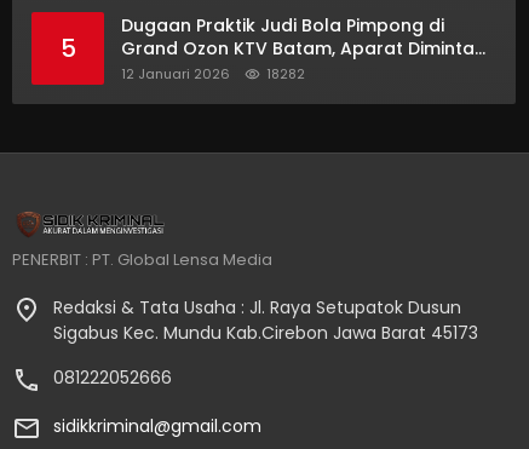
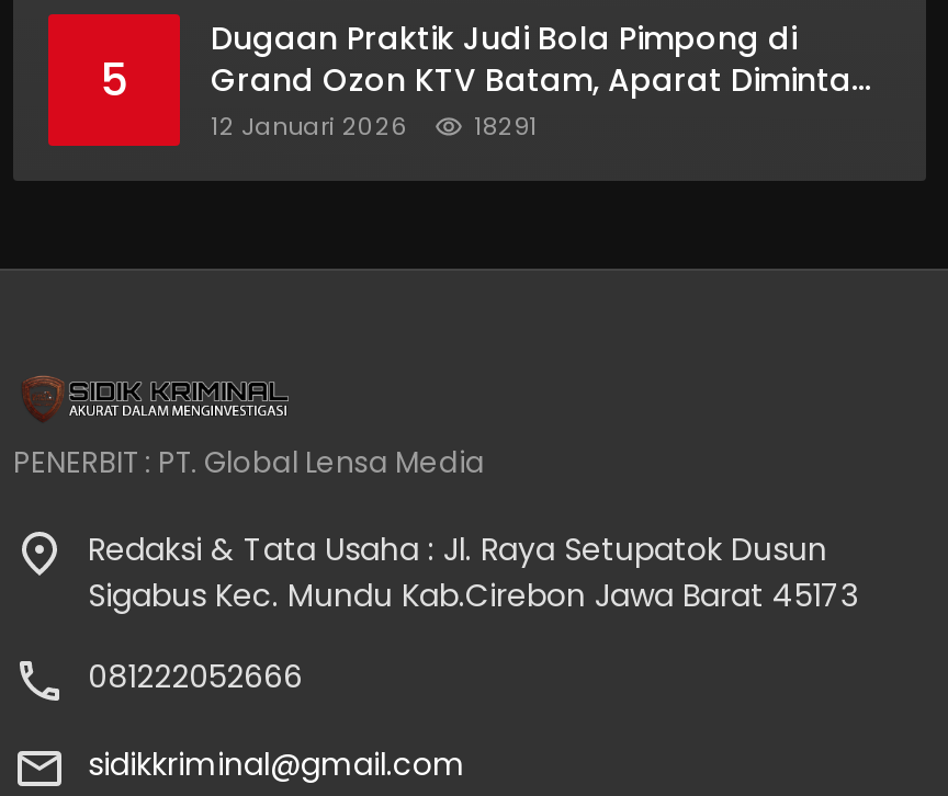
[266,64,305,83] 18282 -> [474,108,538,143] 18291

